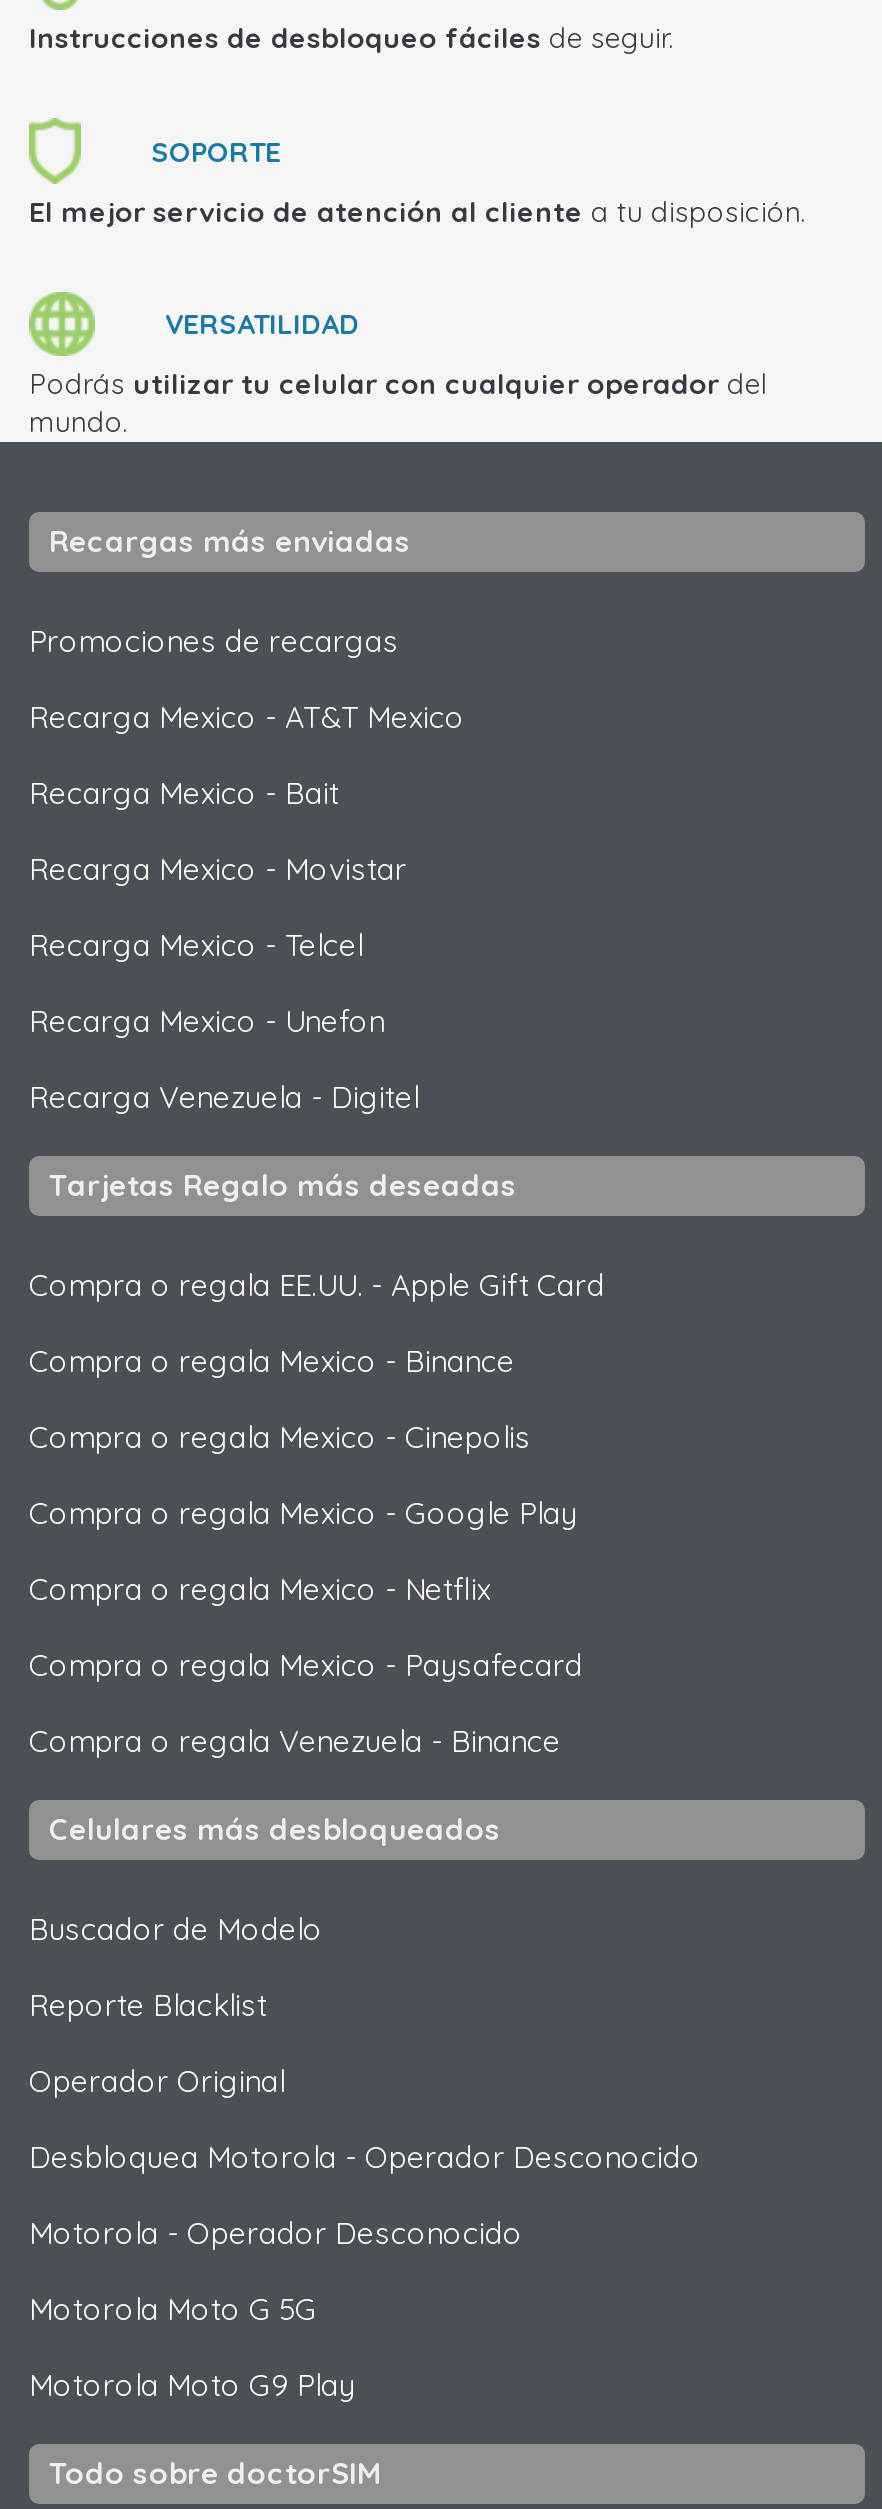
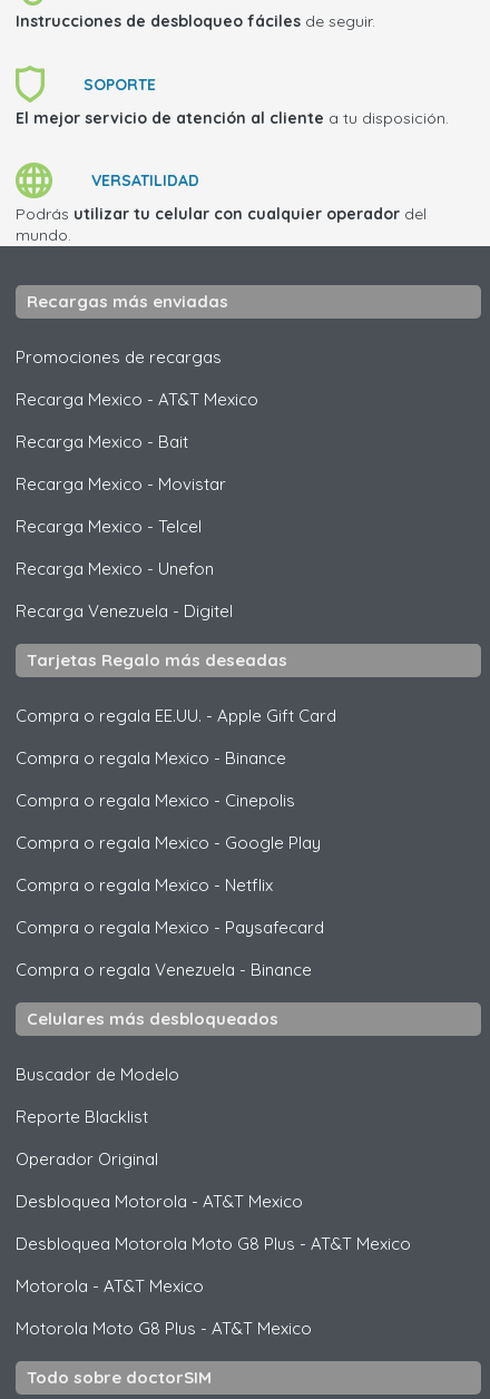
[29,2138,701,2176] Desbloquea Motorola - Operador Desconocido -> [16,1191,303,1212] Desbloquea Motorola - AT&T Mexico
[29,2214,523,2252] Motorola - Operador Desconocido -> [16,1233,411,1254] Desbloquea Motorola Moto G8 Plus - AT&T Mexico
[29,2290,317,2328] Motorola Moto G 5G -> [16,1275,204,1297] Motorola - AT&T Mexico
[29,2366,355,2404] Motorola Moto G9 Play -> [16,1318,312,1339] Motorola Moto G8 Plus - AT&T Mexico

